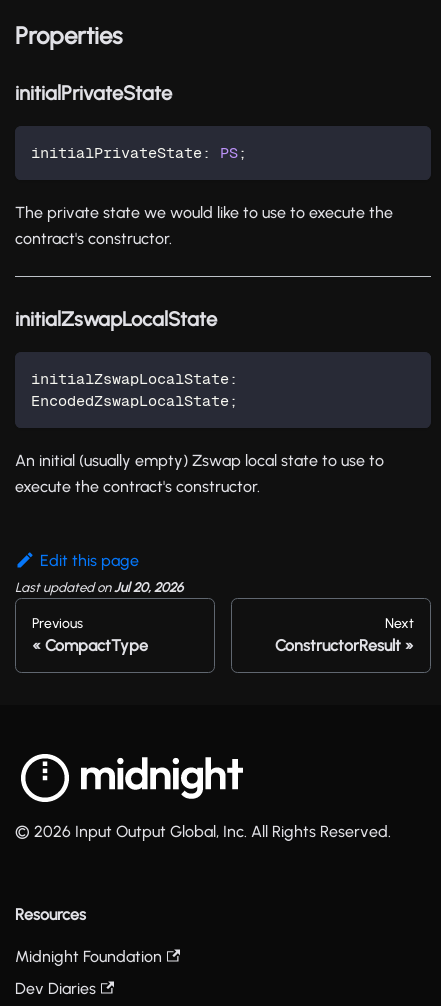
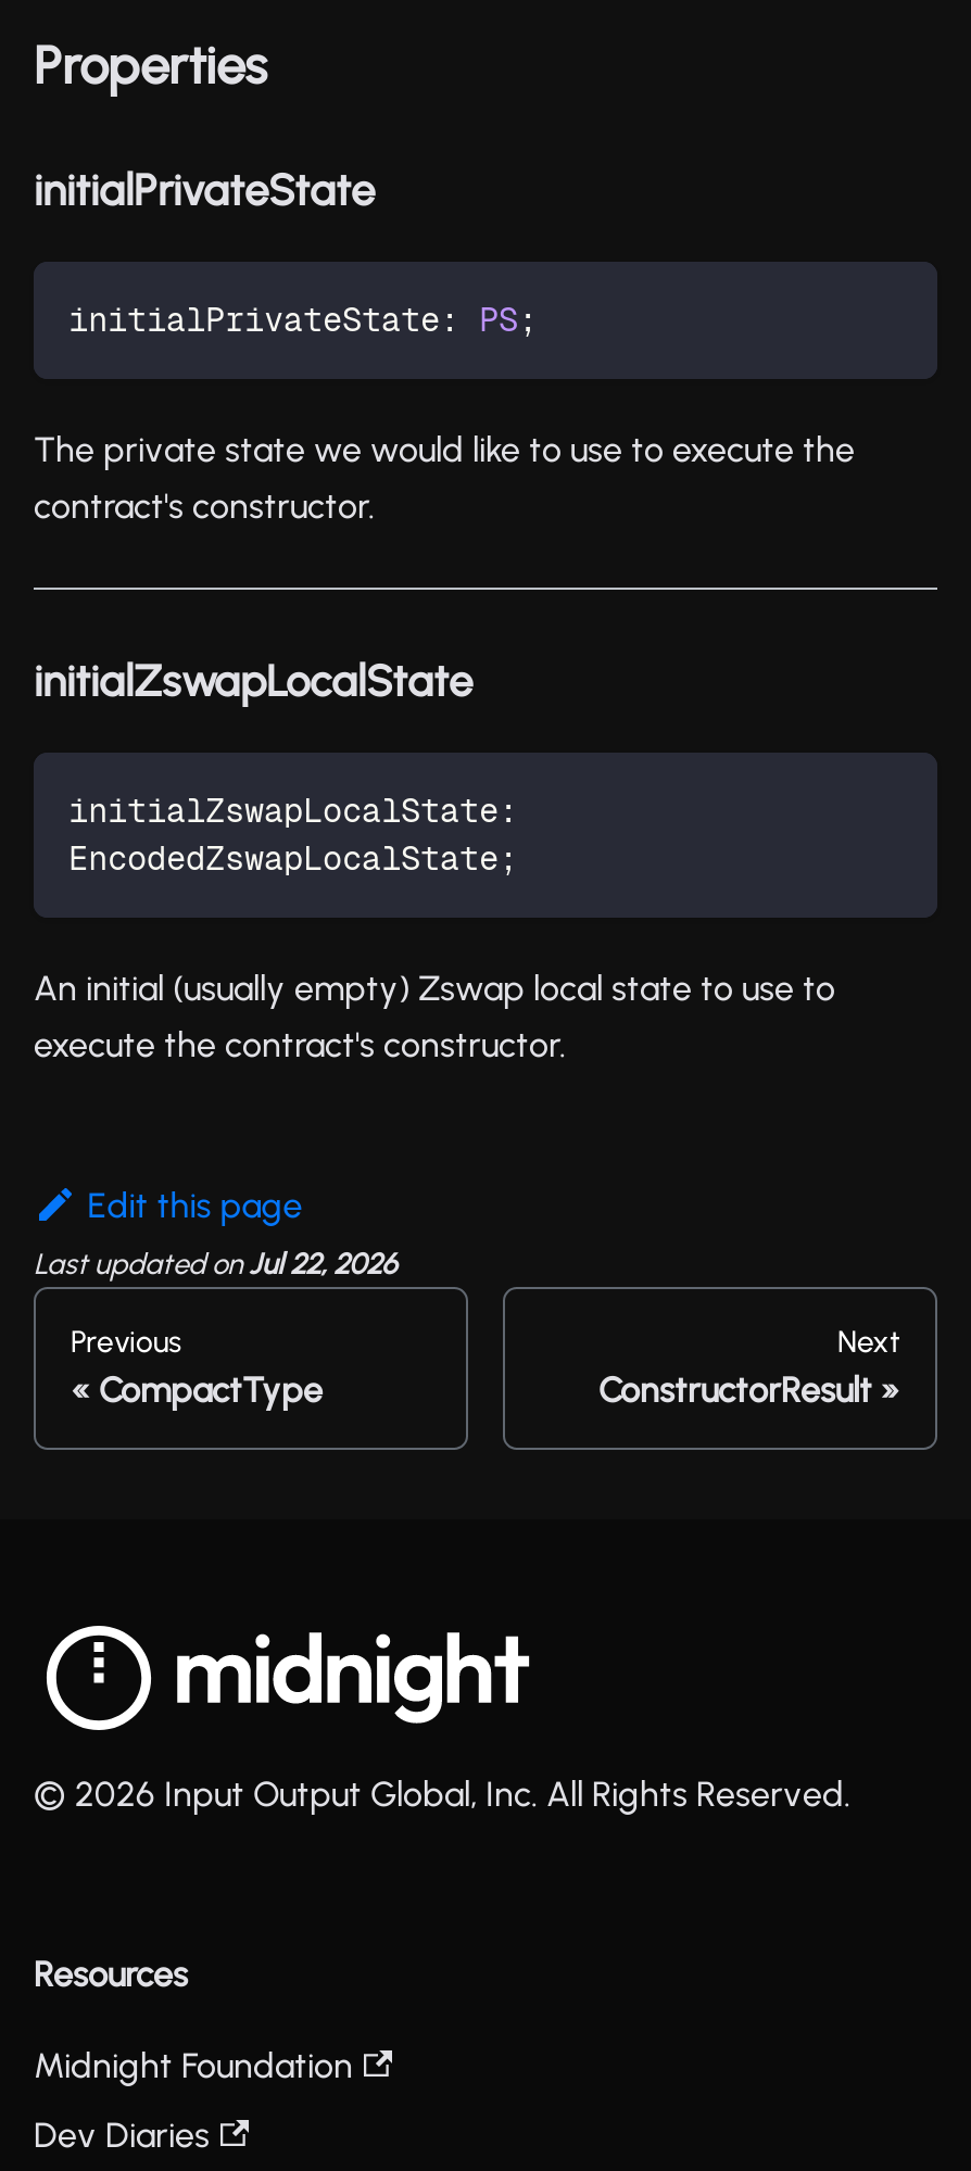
[15,579,183,595] Last updatedonJul 20, 2026 -> [34,1246,396,1280] Last updatedonJul 22, 2026

